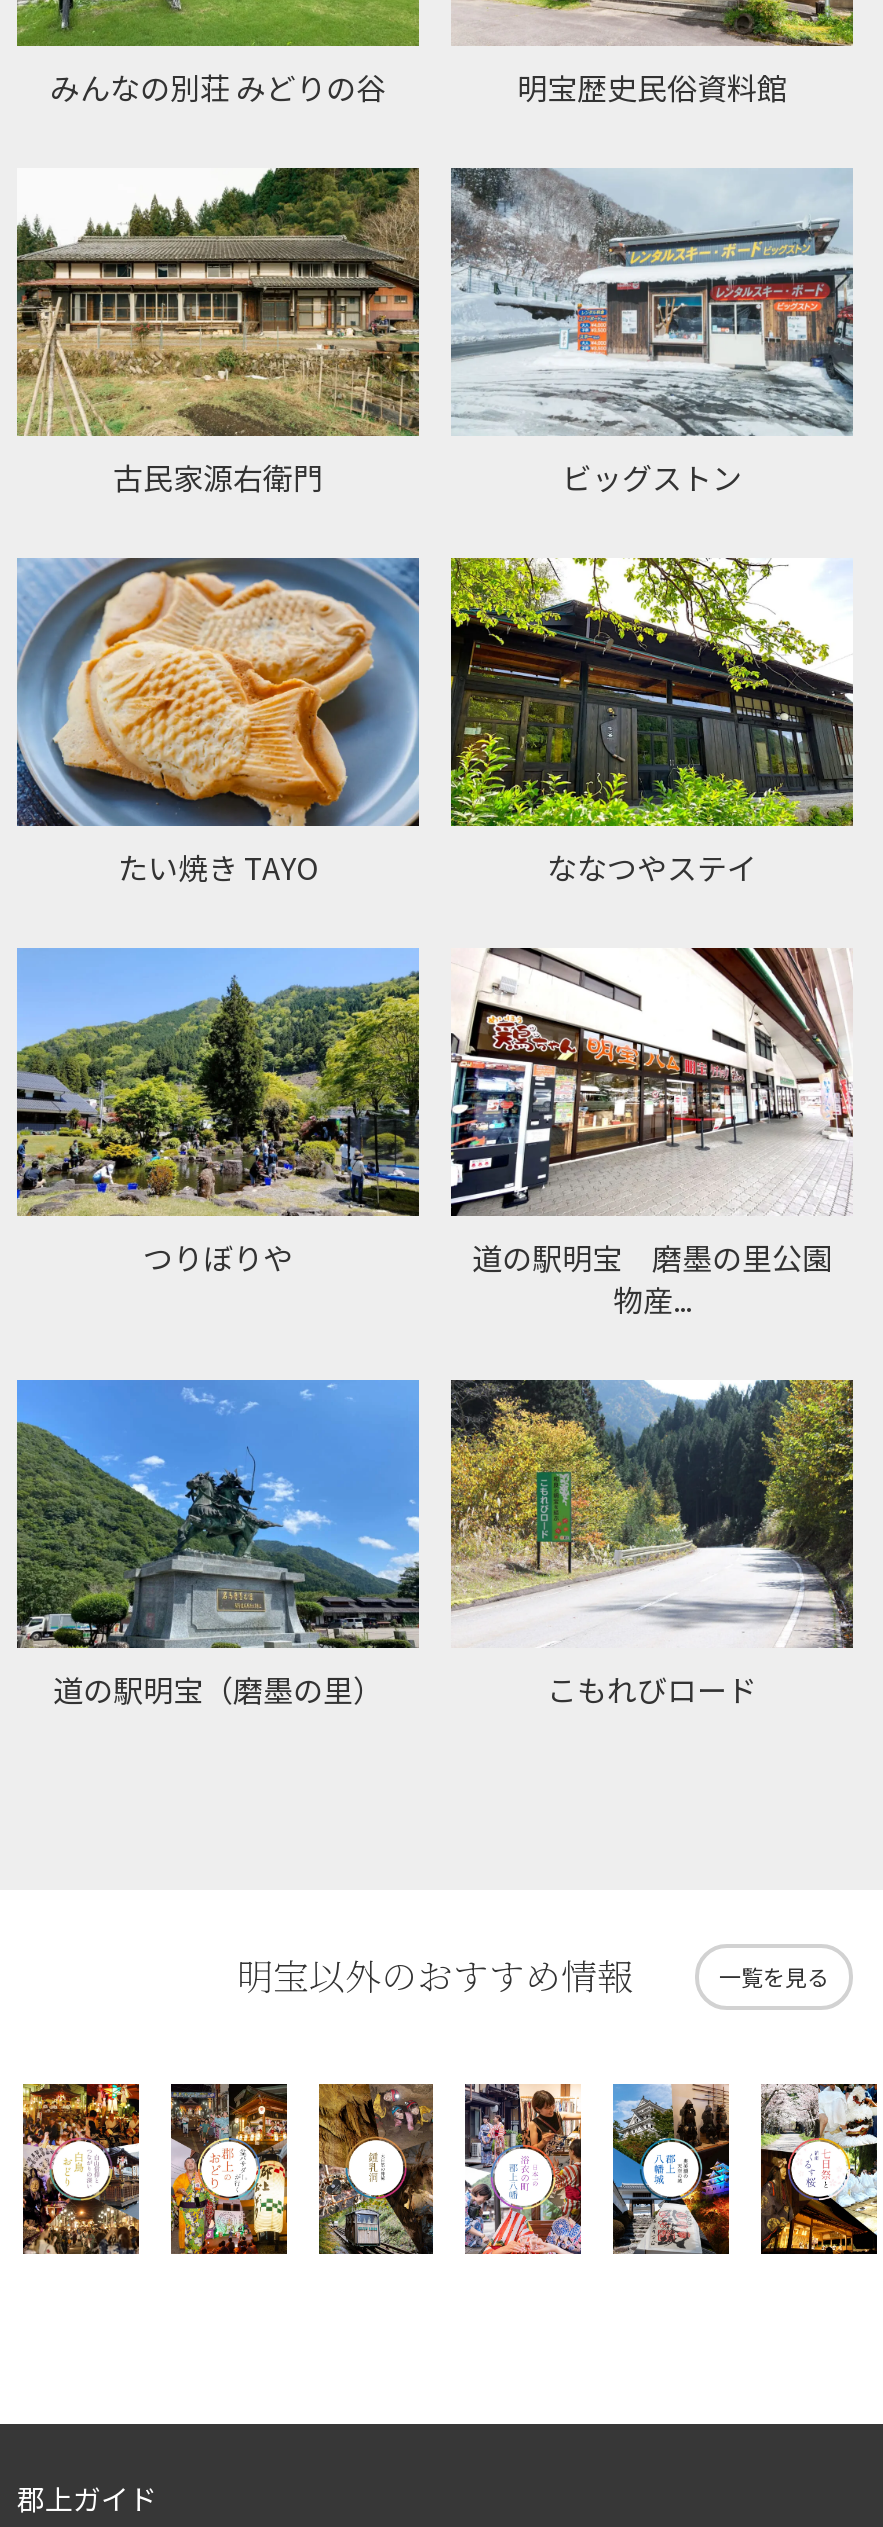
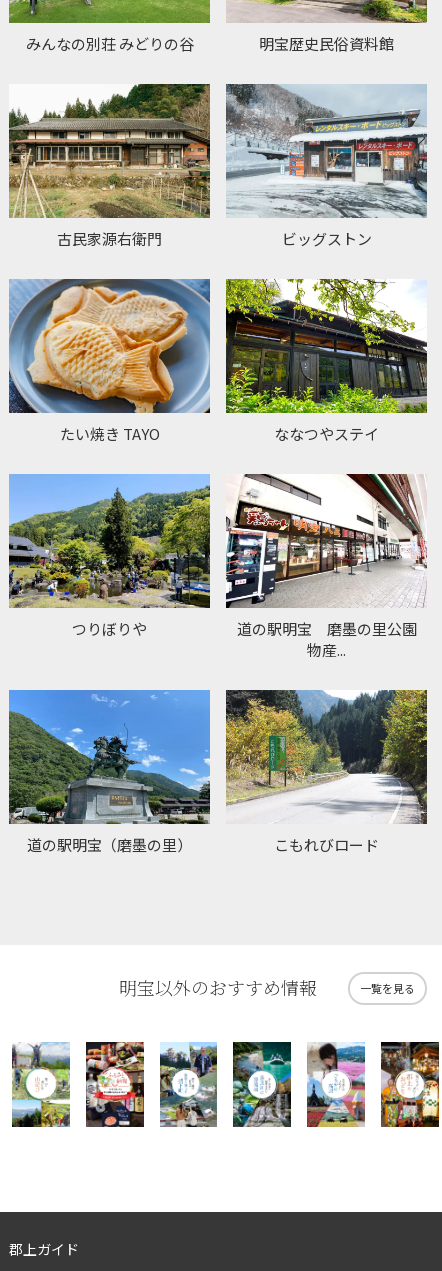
[21,2082,141,2256] [image] -> [11,1042,71,1128] [image]
[169,2082,289,2254] [image] -> [85,1041,145,1128] [image]
[317,2082,435,2256] [image] -> [159,1042,218,1127] [image]
[463,2082,583,2256] [image] -> [232,1041,292,1128] [image]
[611,2082,731,2256] [image] -> [306,1042,366,1128] [image]
[759,2082,877,2256] [image] -> [380,1041,439,1128] [image]

